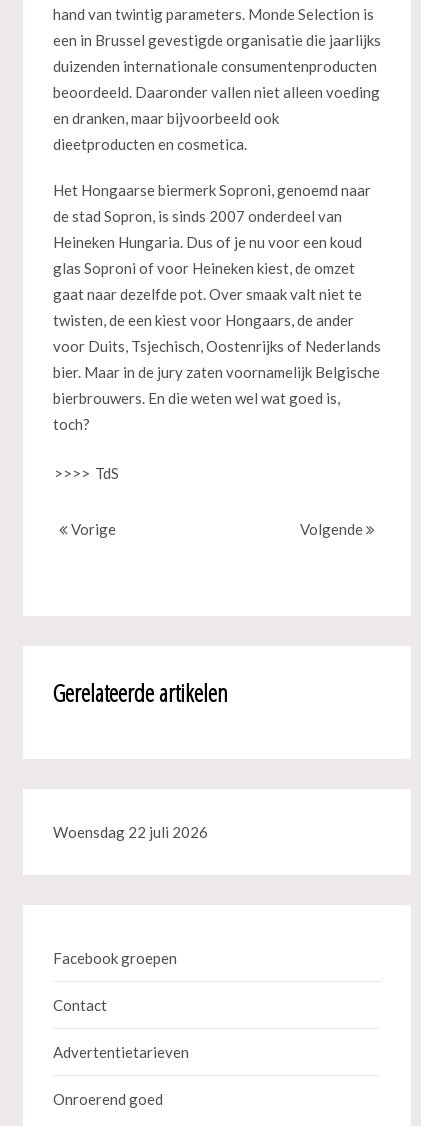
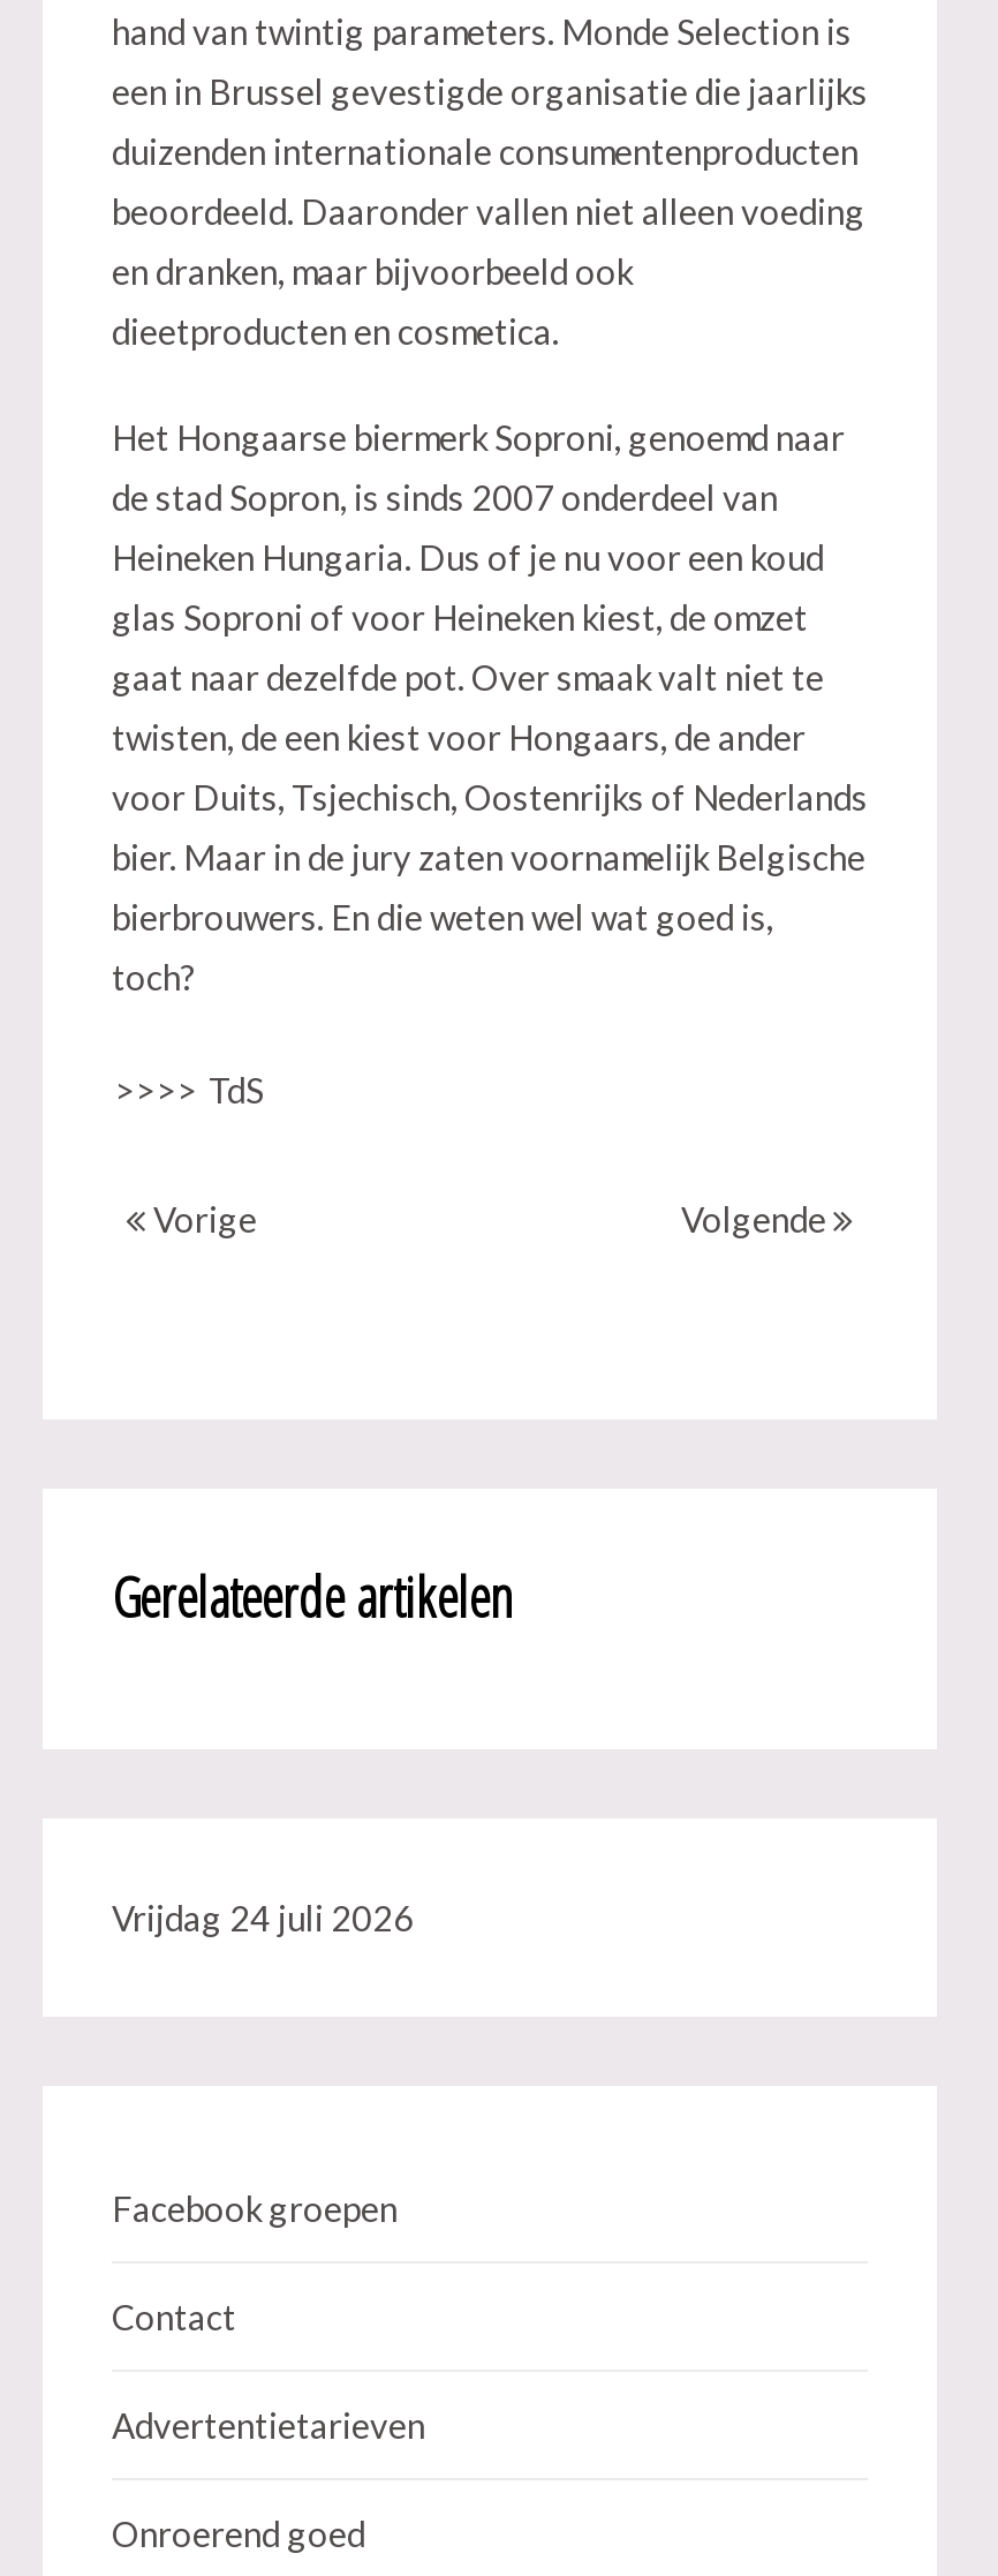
[53,823,208,841] Woensdag 22 juli 2026 -> [112,1897,414,1938] Vrijdag 24 juli 2026

